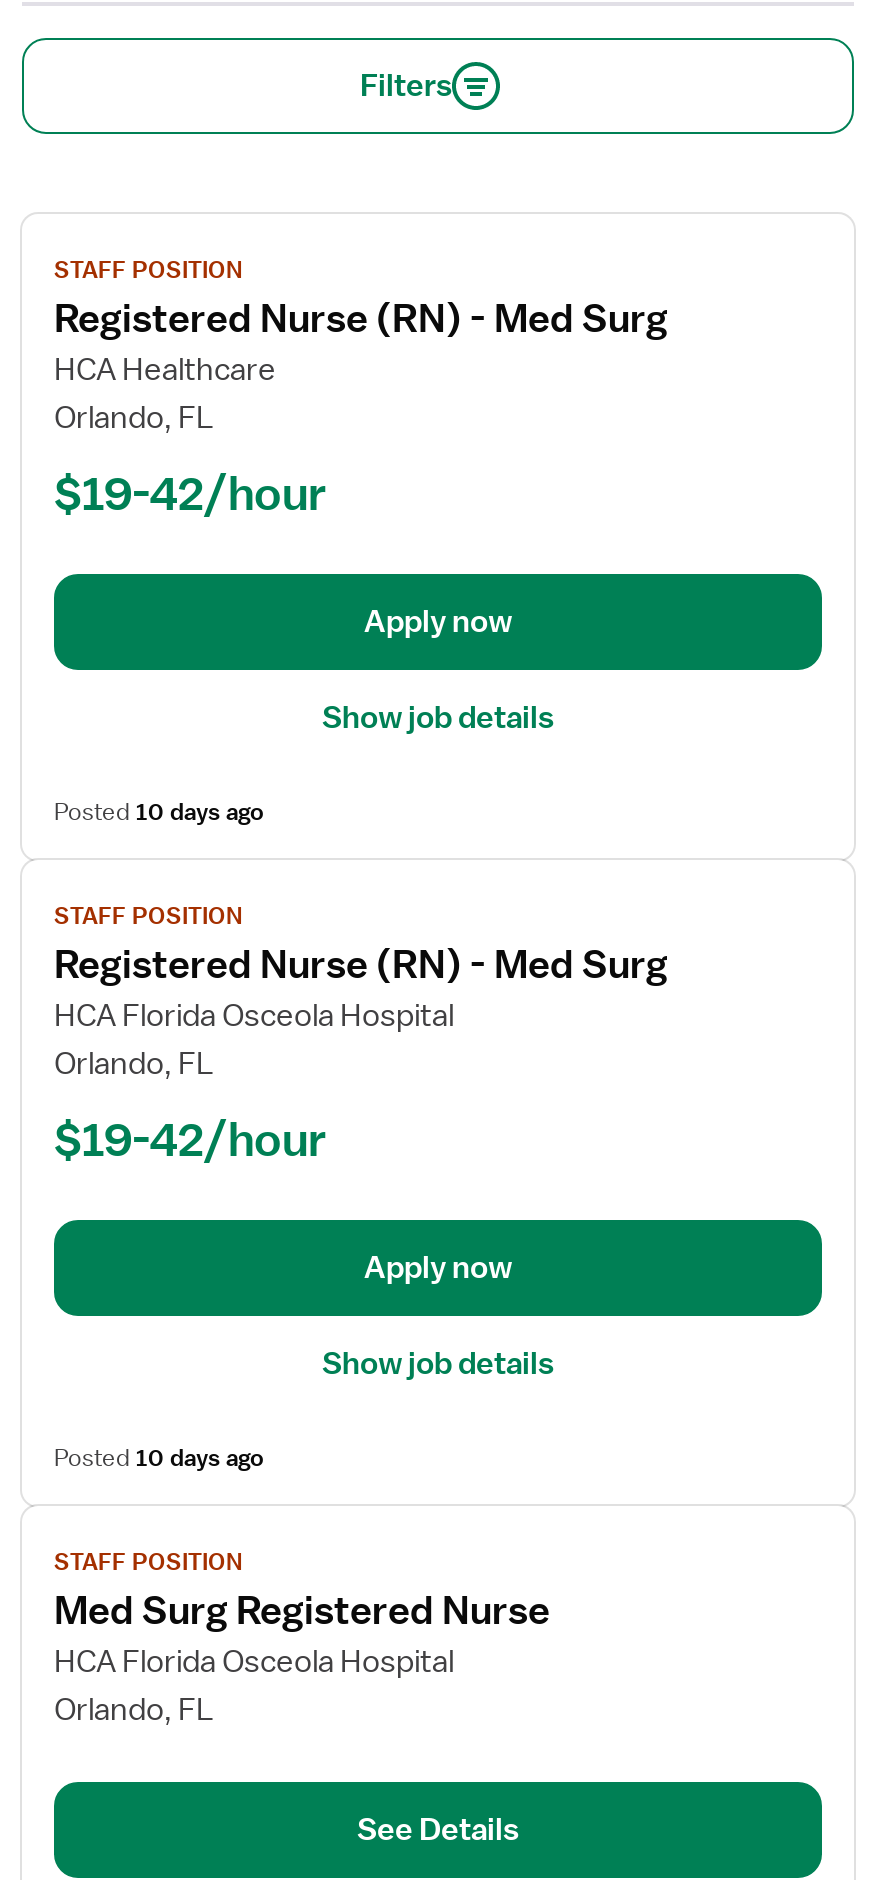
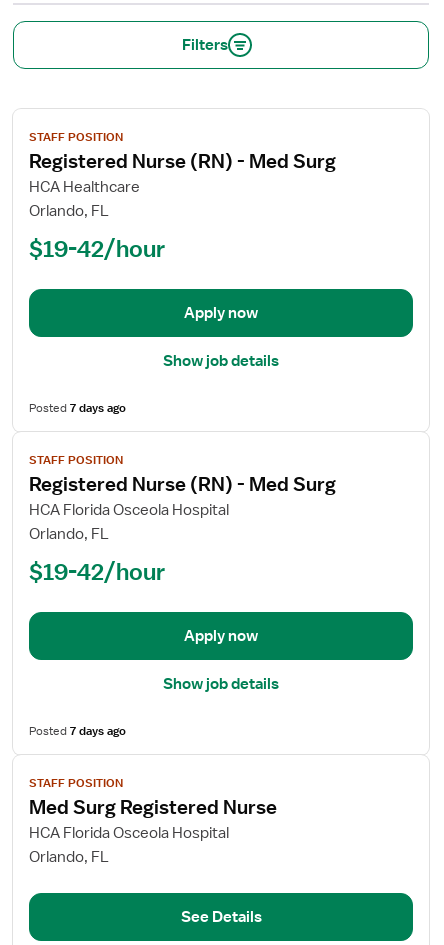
[54,796,264,828] Posted 10 days ago -> [29,400,126,416] Posted 7 days ago
[54,1442,264,1474] Posted 10 days ago -> [29,723,126,739] Posted 7 days ago

